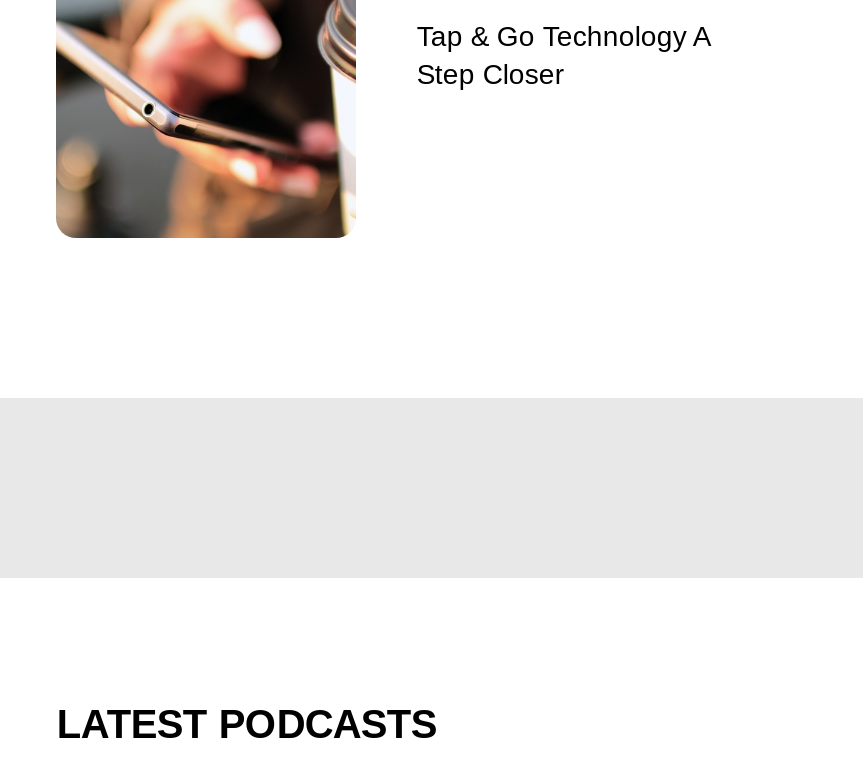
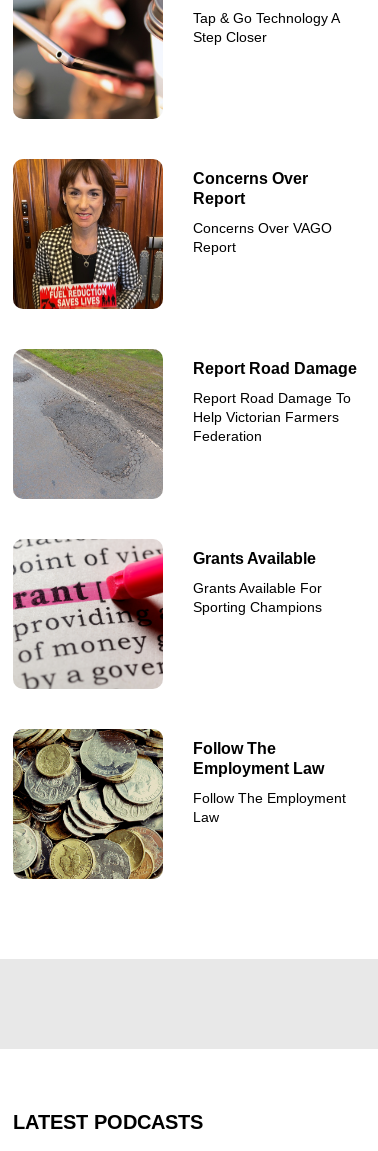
none -> [12,158,332,310] [image] | Concerns Over | Report | Concerns Over VAGO | Report
none -> [12,728,346,880] [image] | Follow The | Employment Law | Follow The Employment | Law
none -> [13,538,322,690] [image] | Grants Available | Grants Available For | Sporting Champions
none -> [14,348,357,500] [image] | Report Road Damage | Report Road Damage To | Help Victorian Farmers | Federation

